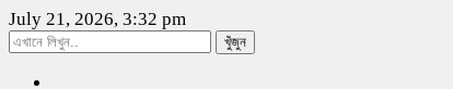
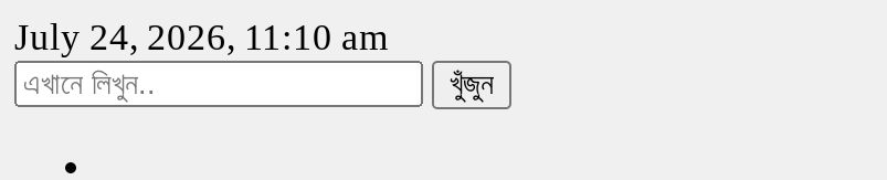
[9,9,186,29] July 21, 2026, 3:32 pm -> [14,17,388,59] July 24, 2026, 11:10 am

